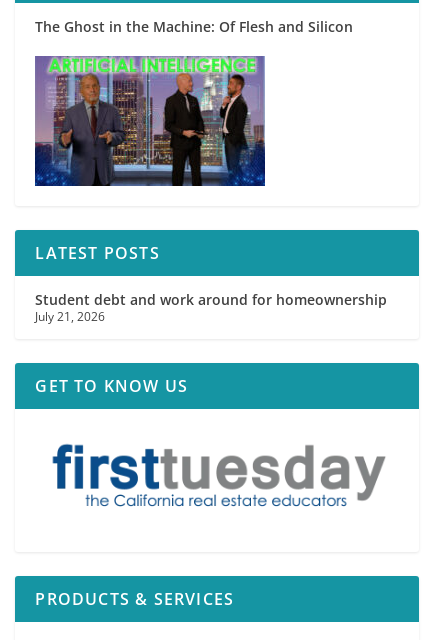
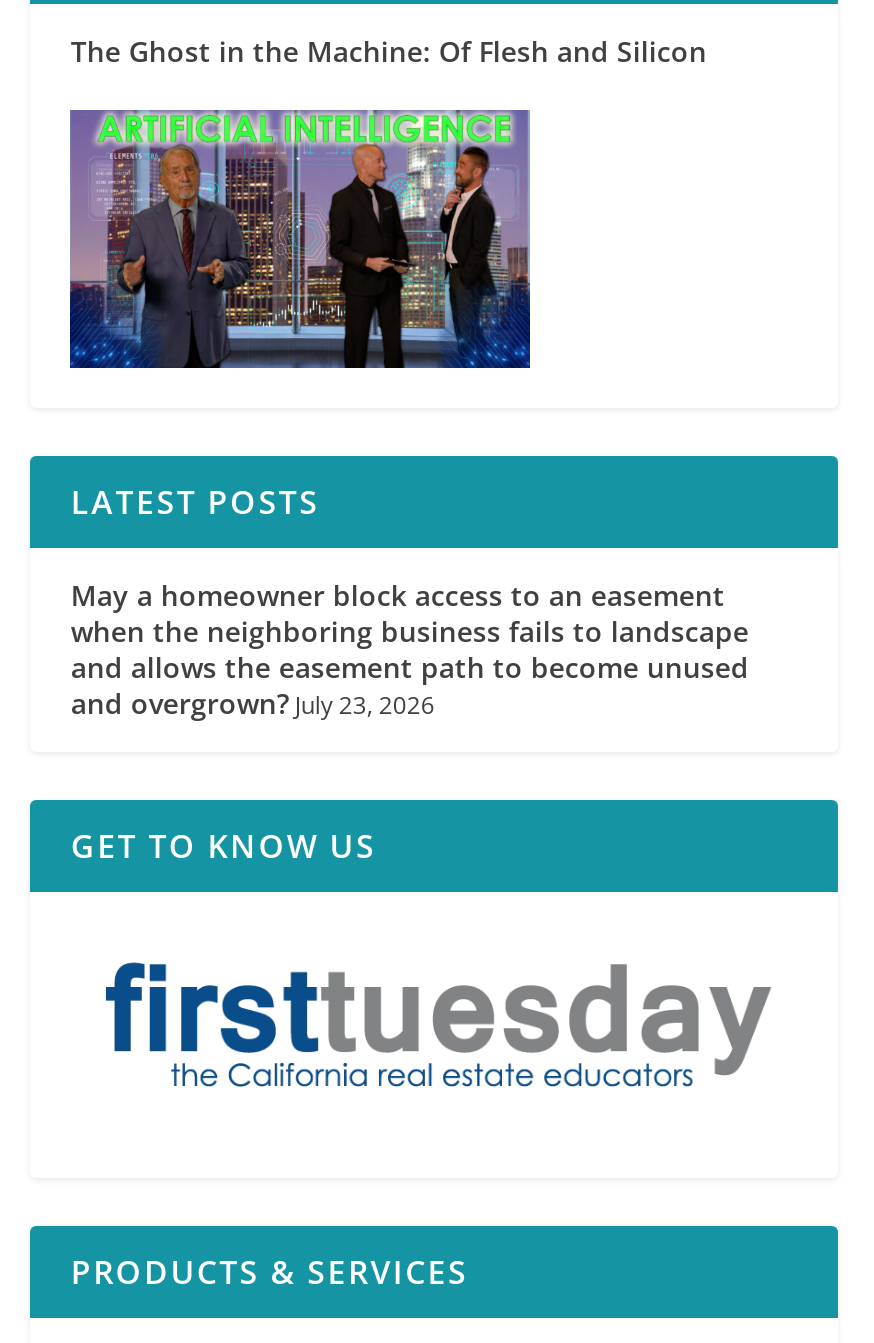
[35,290,387,325] Student debt and work around for homeownership | July 21, 2026 -> [71,577,749,723] May a homeowner block access to an easement | when the neighboring business fails to landscape | and allows the easement path to become unused | and overgrown? July 23, 2026

